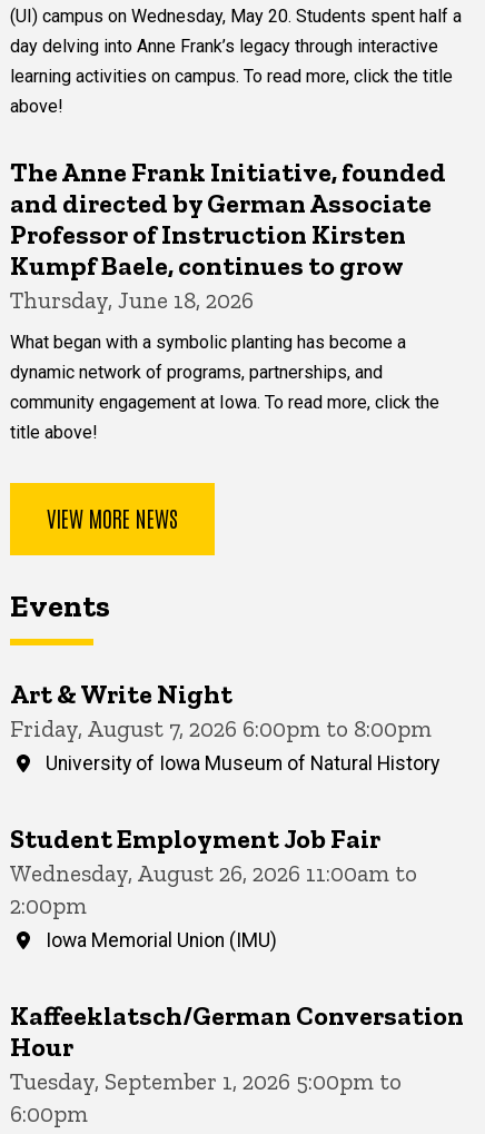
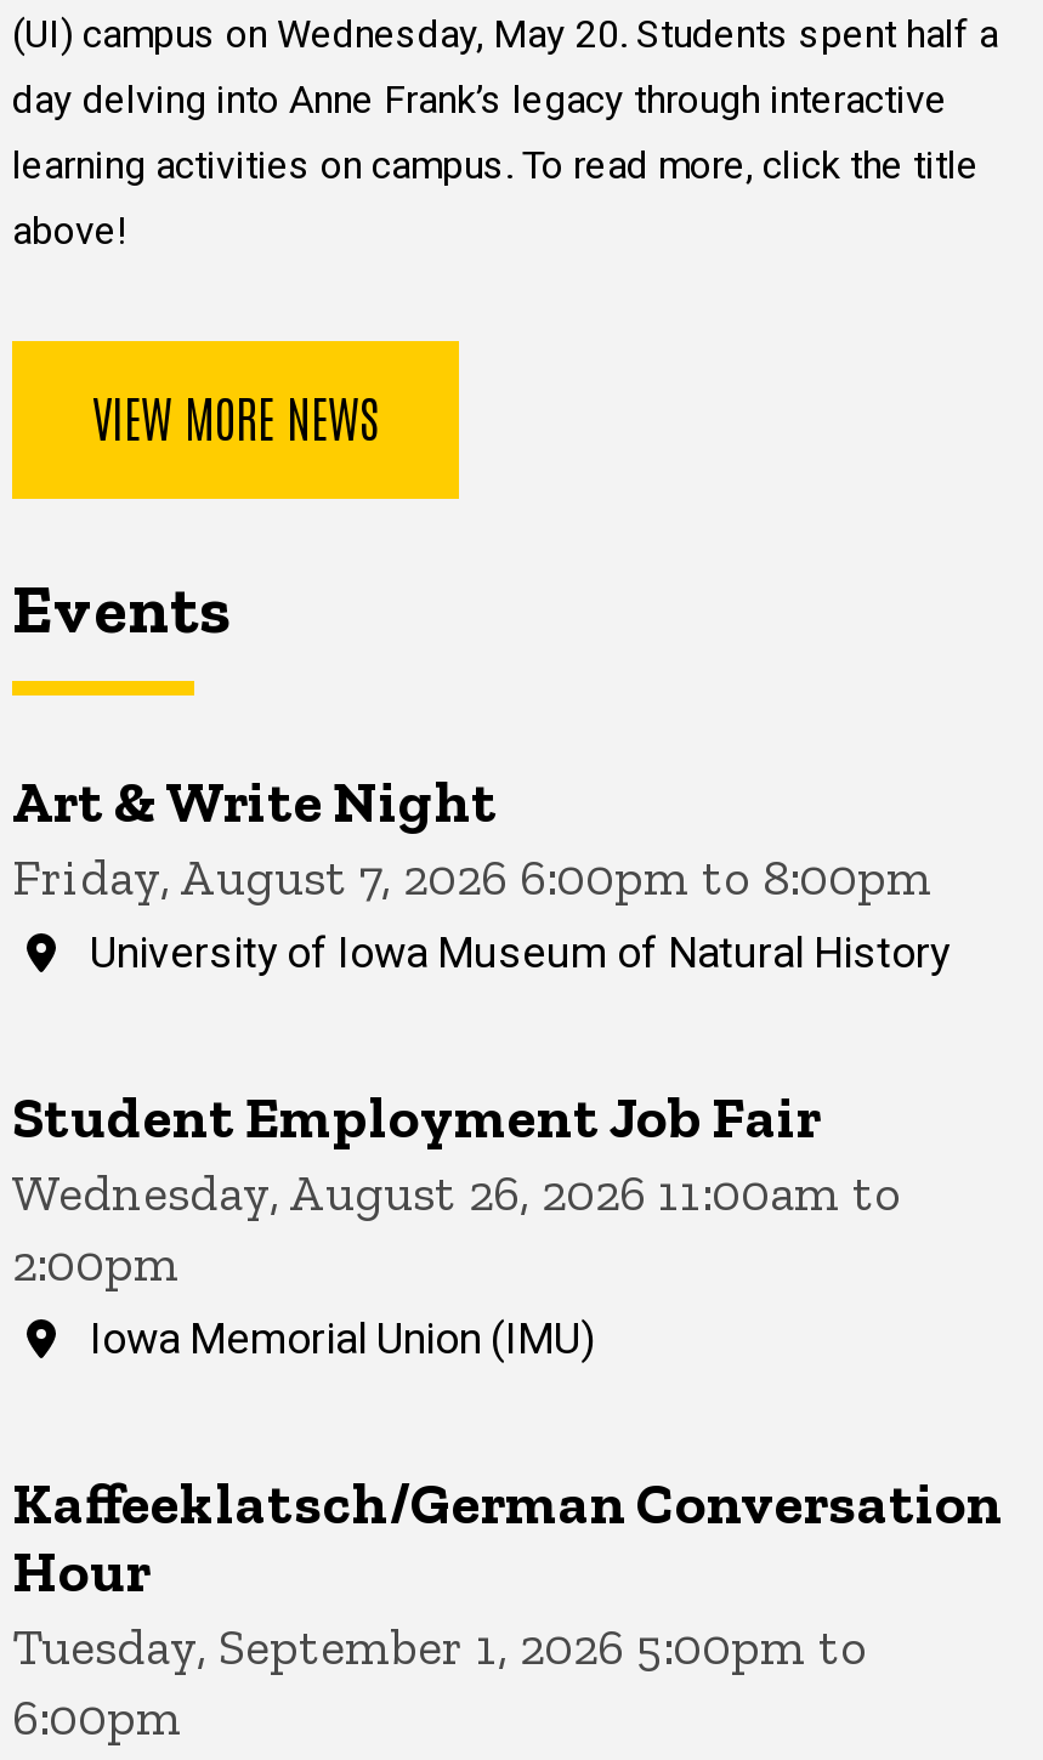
[10,156,446,443] The Anne Frank Initiative, founded | and directed by German Associate | Professor of Instruction Kirsten | Kumpf Baele, continues to grow | Thursday, June 18, 2026 | What began with a symbolic planting has become a | dynamic network of programs, partnerships, and | community engagement at Iowa. To read more, click the | title above! -> none

